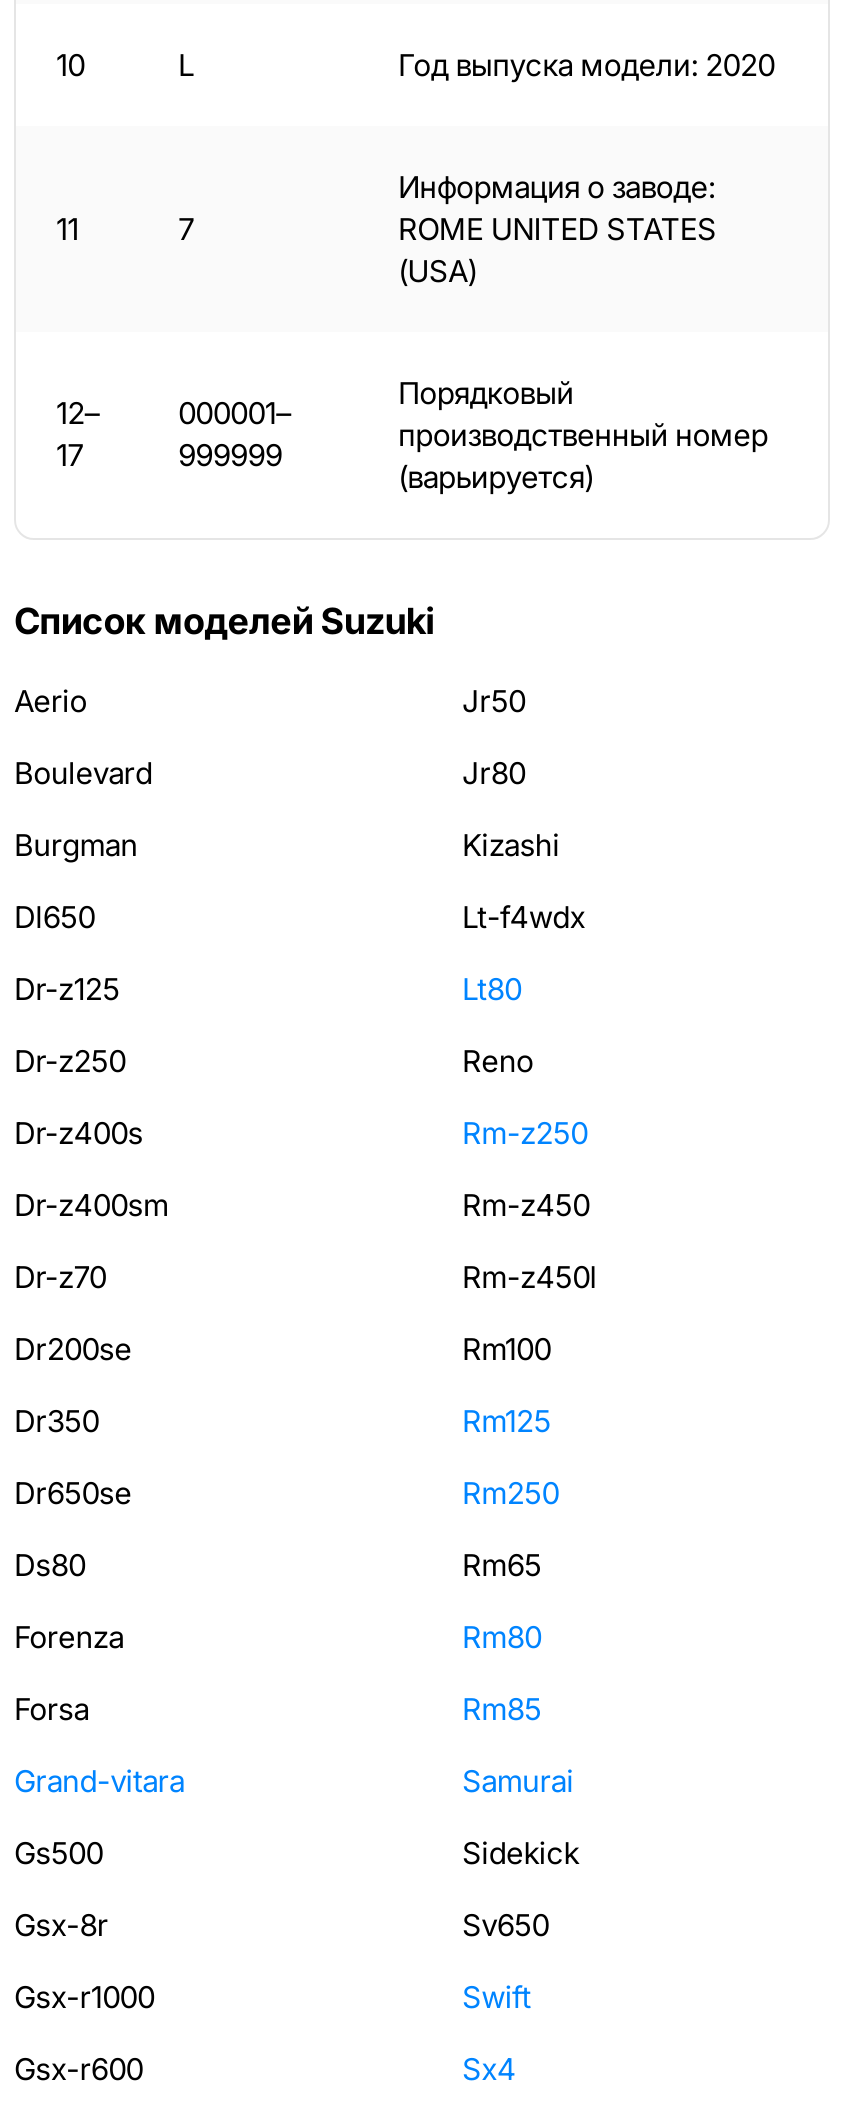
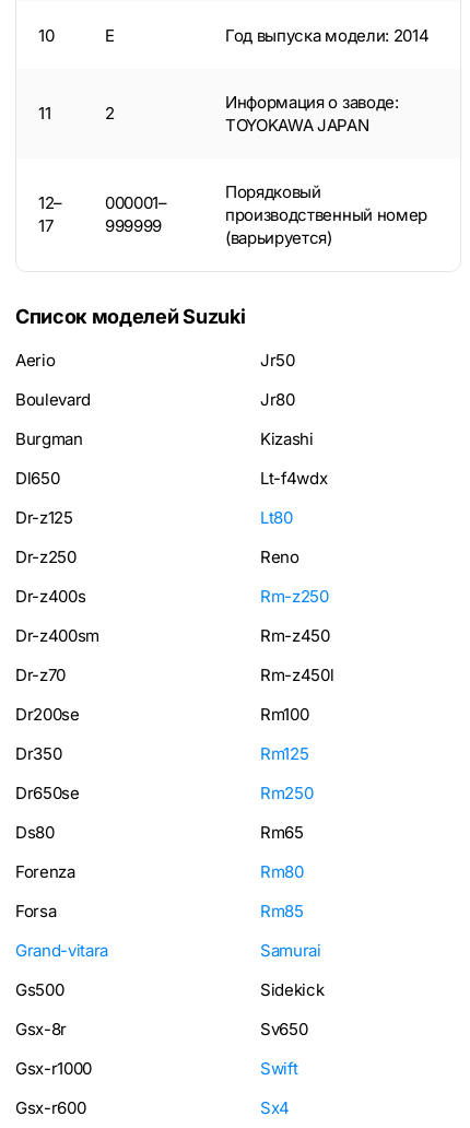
[178,46,775,84] L | Год выпуска модели: 2020 -> [105,25,429,46] E | Год выпуска модели: 2014
[178,210,193,248] 7 -> [105,103,114,124] 2
[398,210,716,290] ROME UNITED STATES | (USA) -> [225,115,369,136] TOYOKAWA JAPAN

